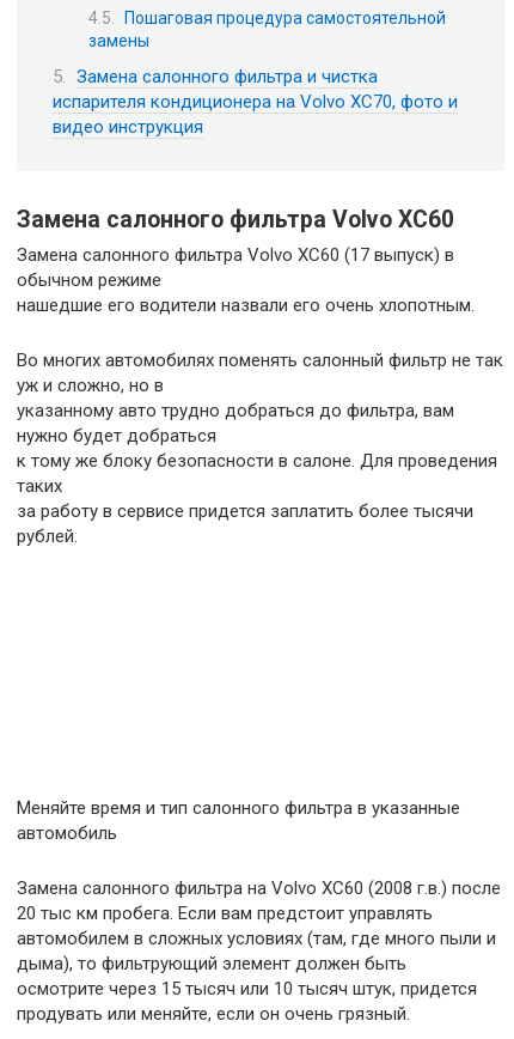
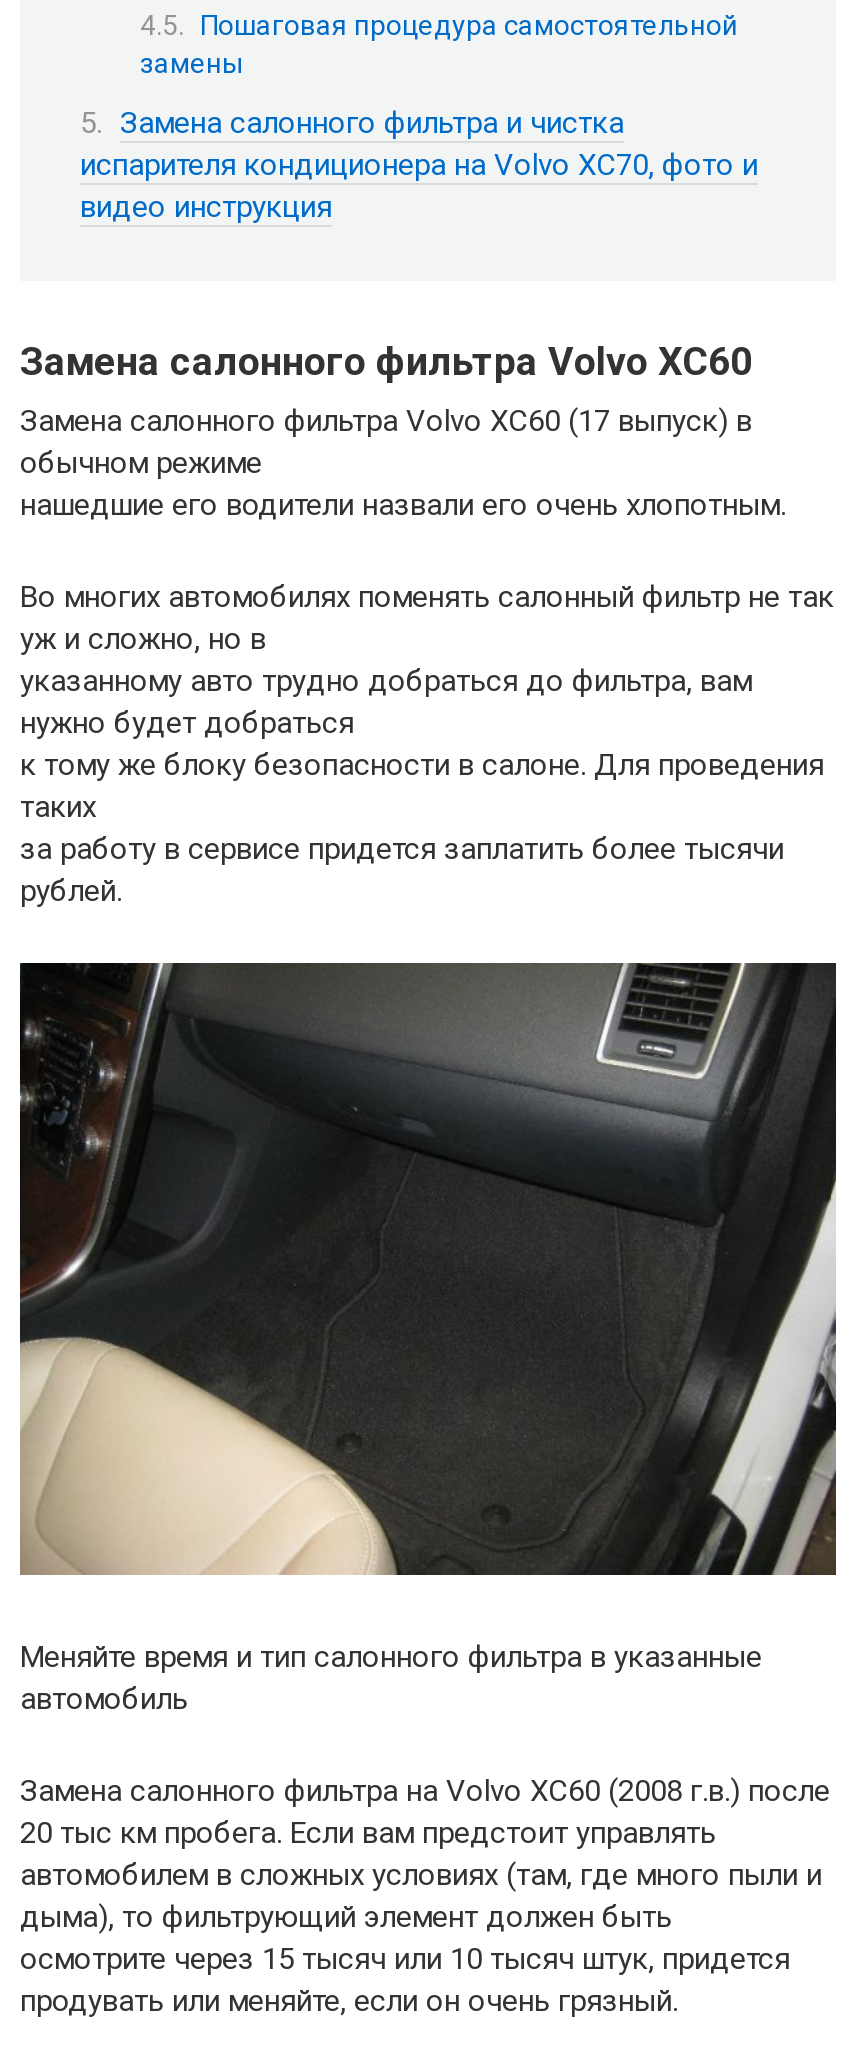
none -> [18,961,838,1577] [image]

